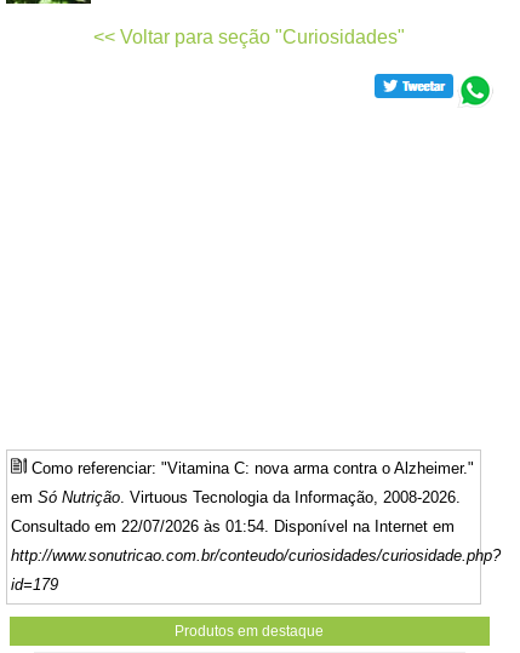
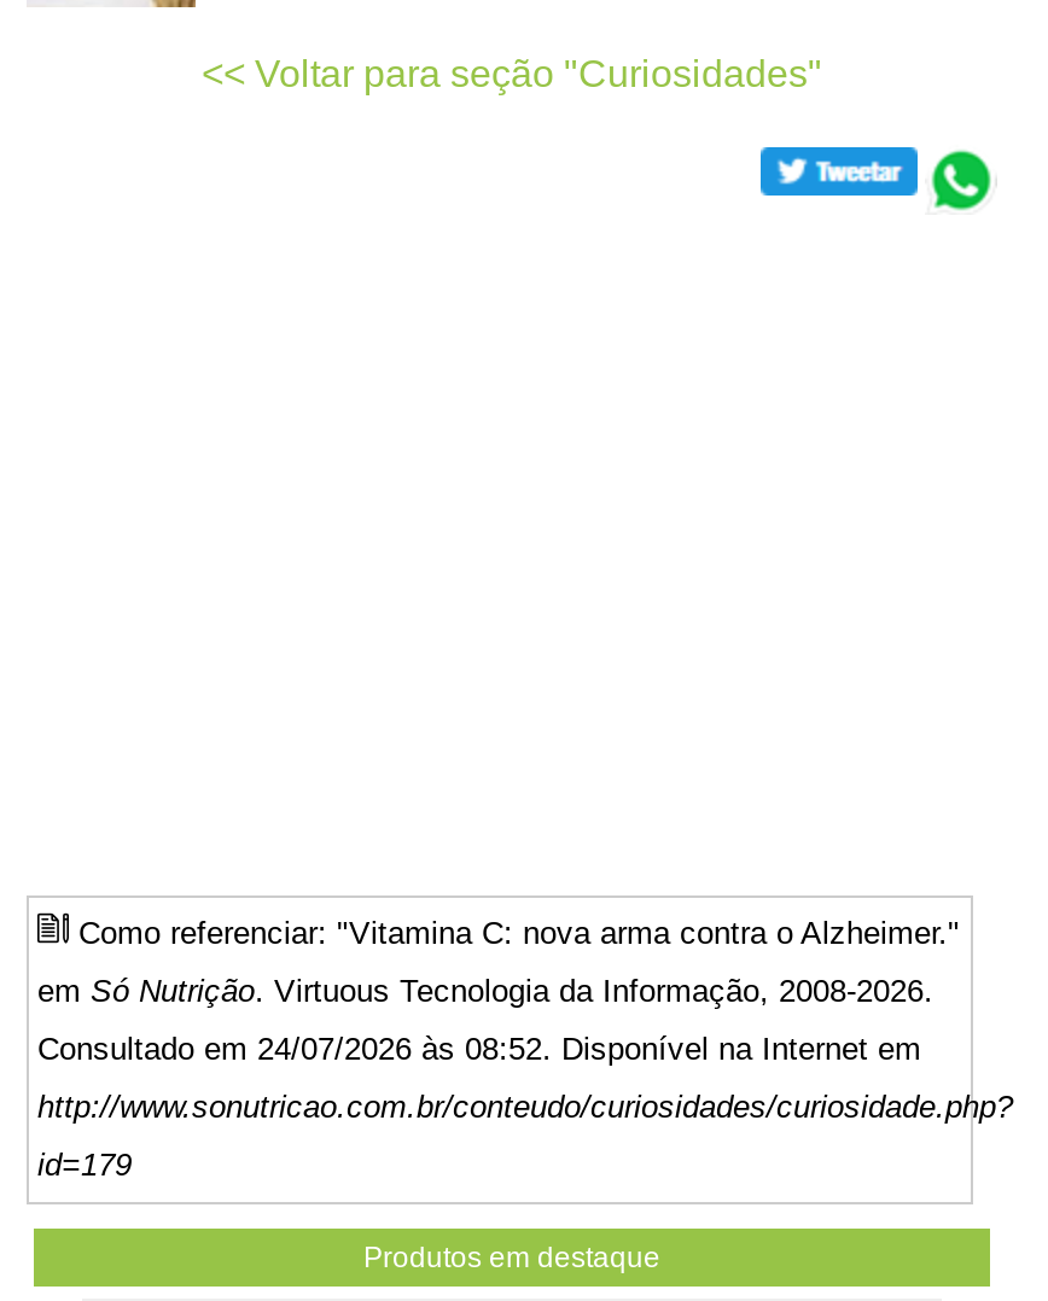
[11,517,455,535] Consultado em 22/07/2026 às 01:54. Disponível na Internet em -> [37,1030,921,1066] Consultado em 24/07/2026 às 08:52. Disponível na Internet em

